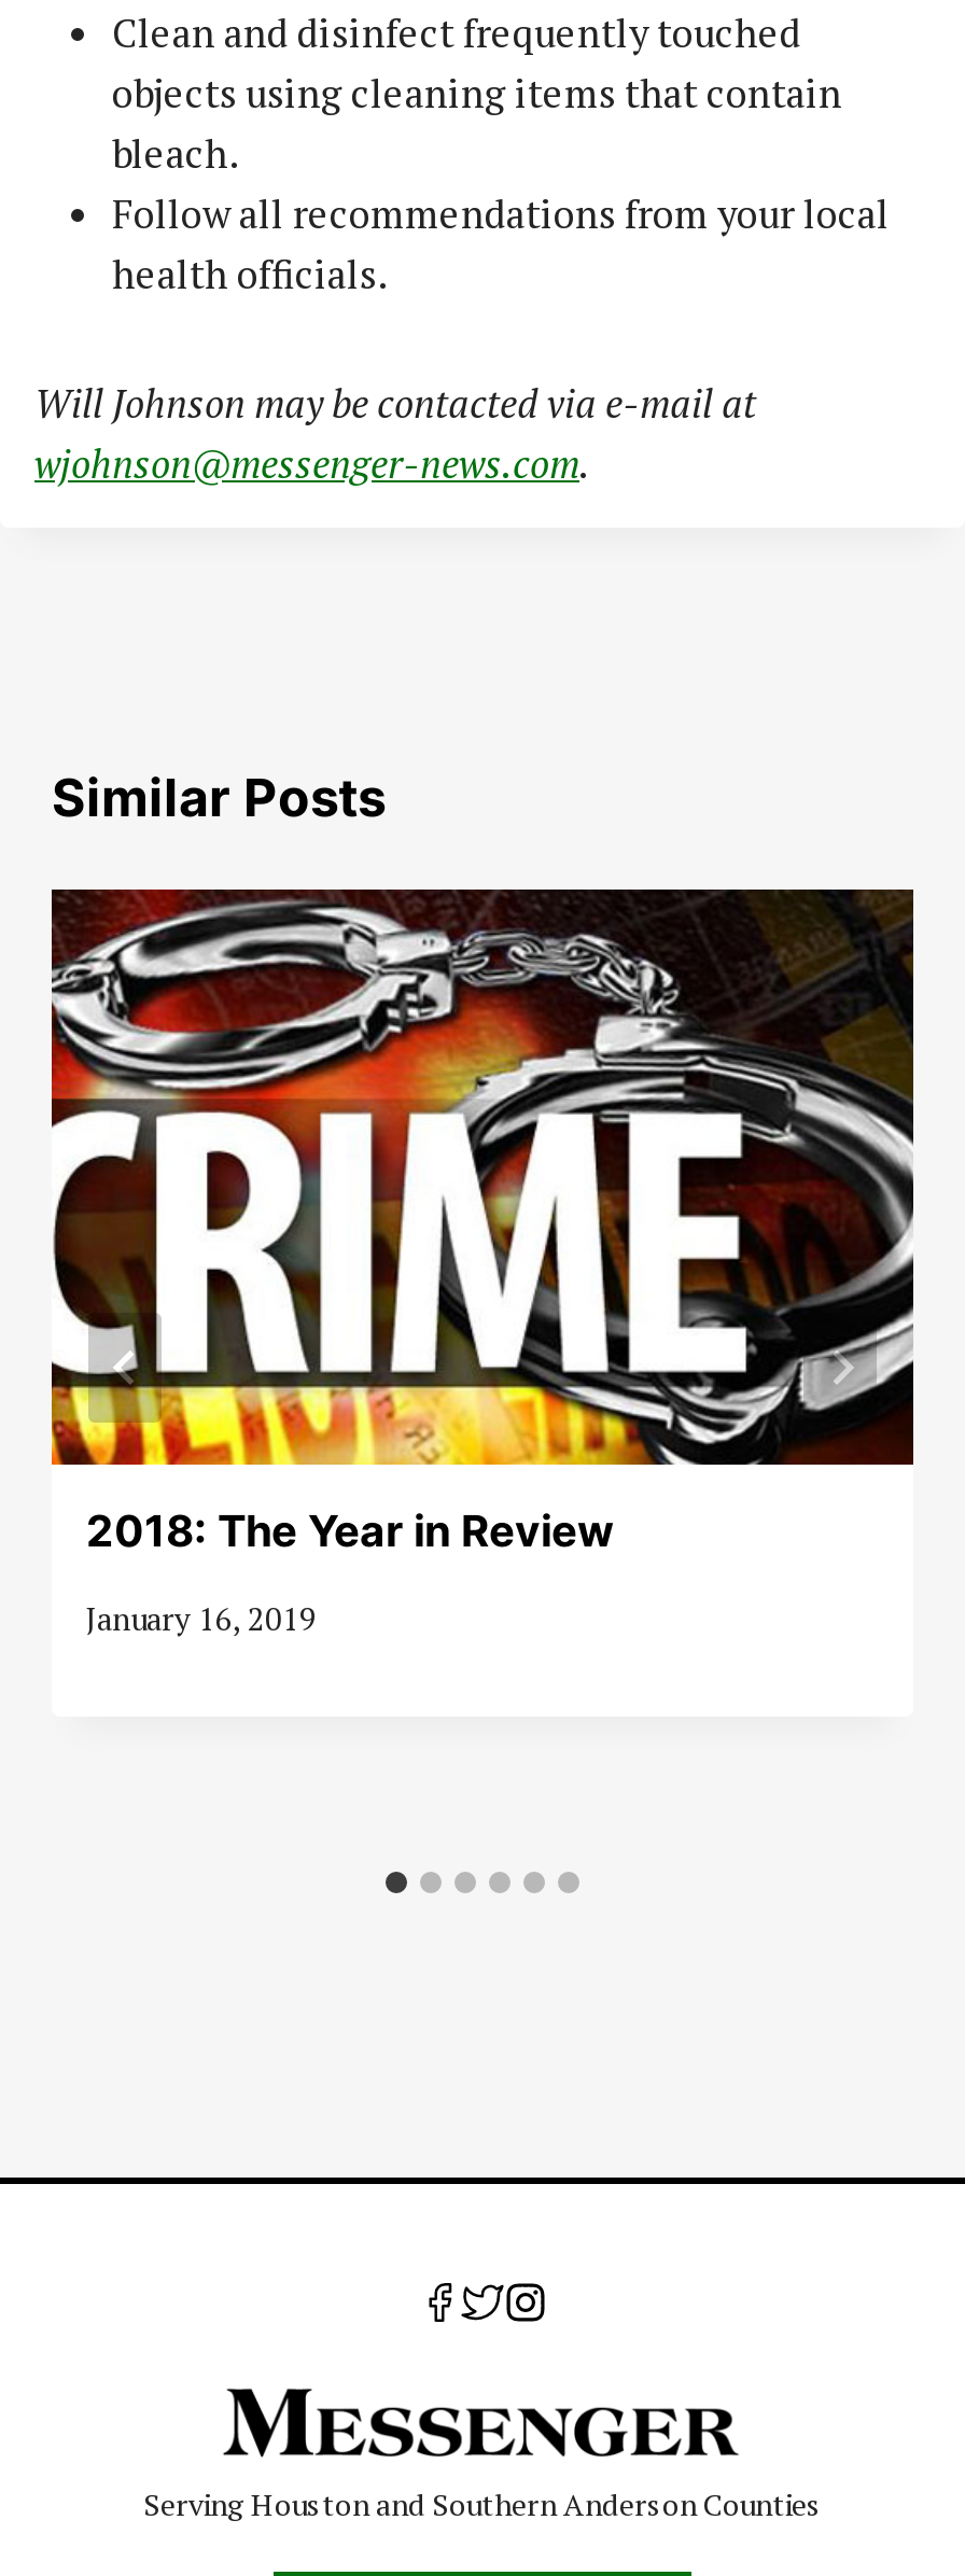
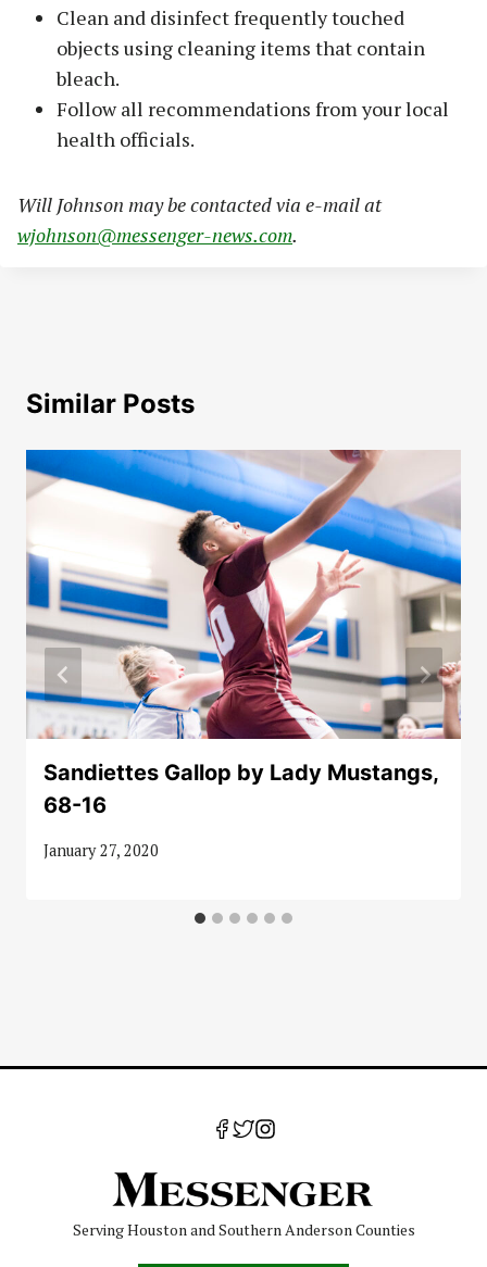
[50,887,915,1558] [image] | 2018: The Year in Review -> [25,449,462,818] [image] | Sandiettes Gallop by Lady Mustangs, | 68-16
[86,1599,317,1640] January 16, 2019 -> [43,840,159,860] January 27, 2020

